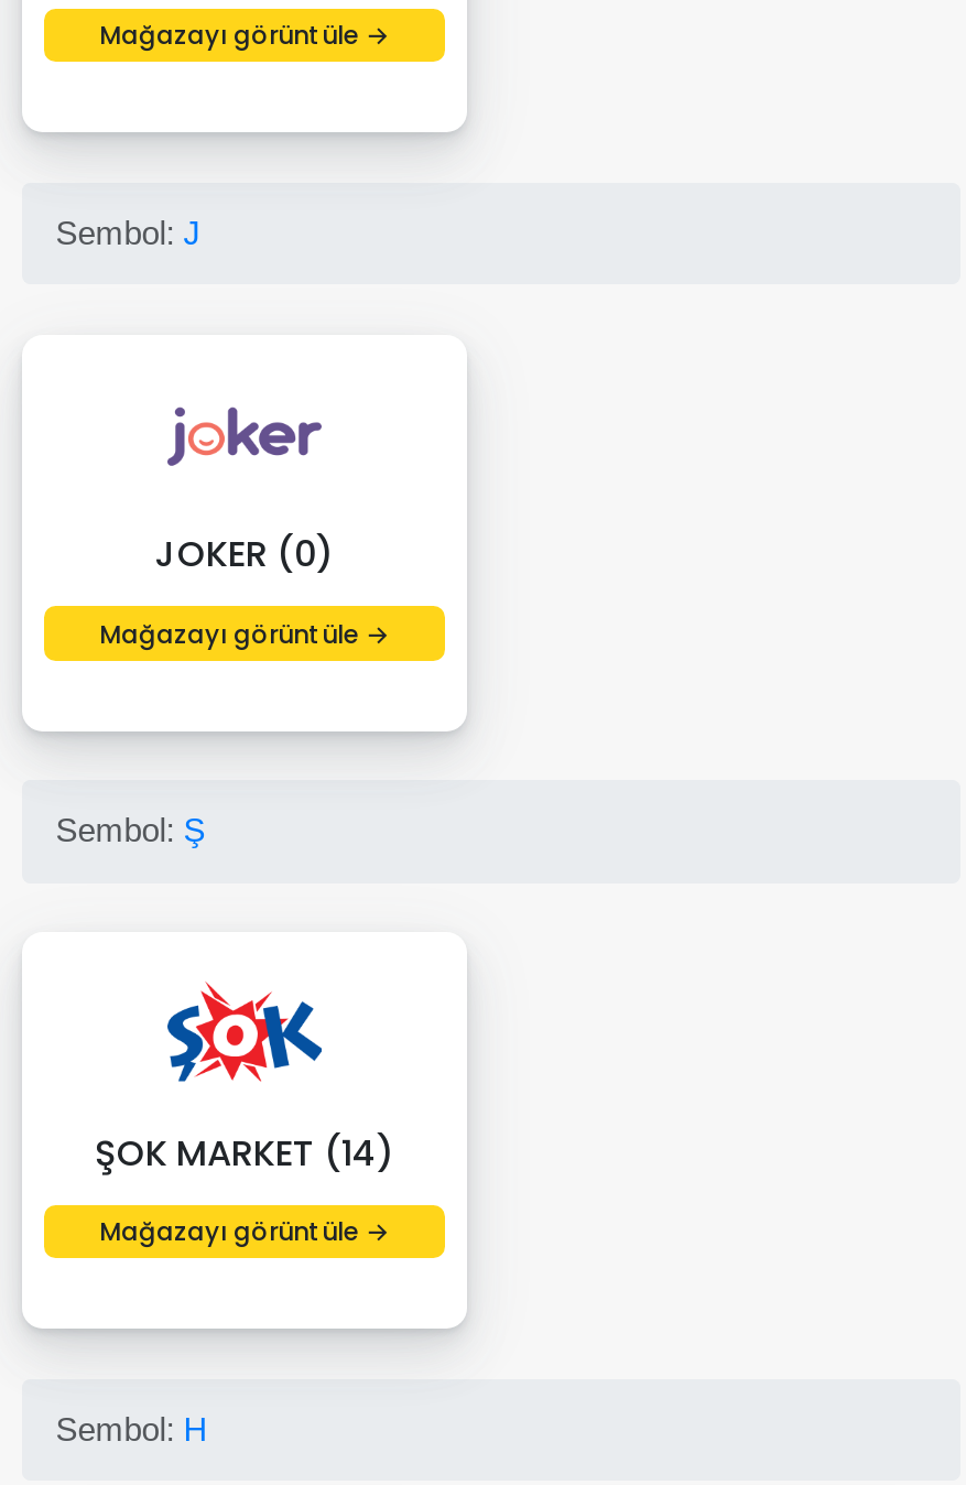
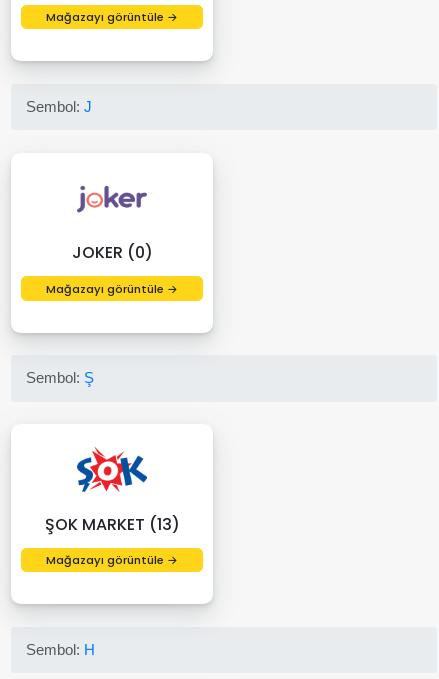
[95,1127,394,1178] ŞOK MARKET (14) -> [44,512,179,535] ŞOK MARKET (13)

